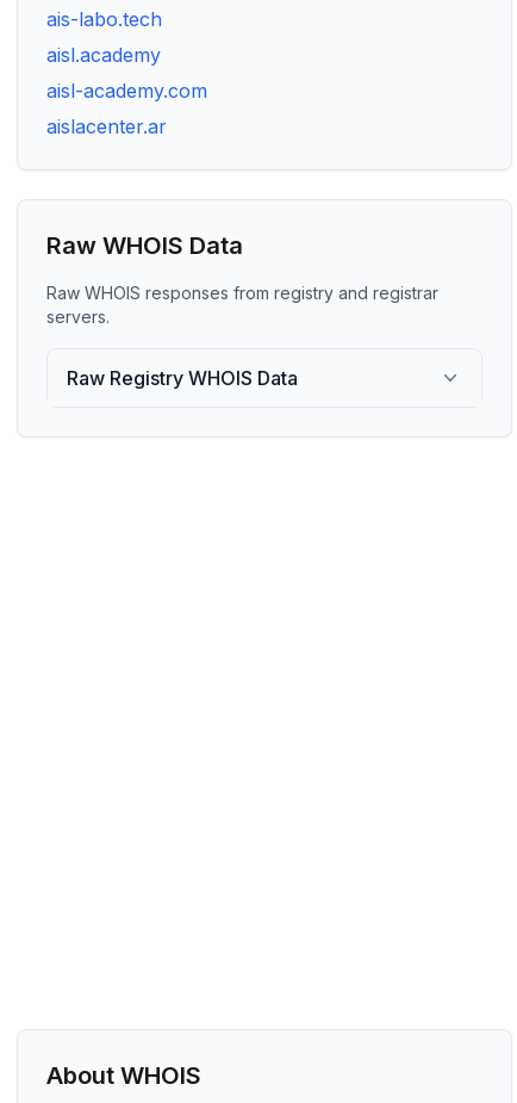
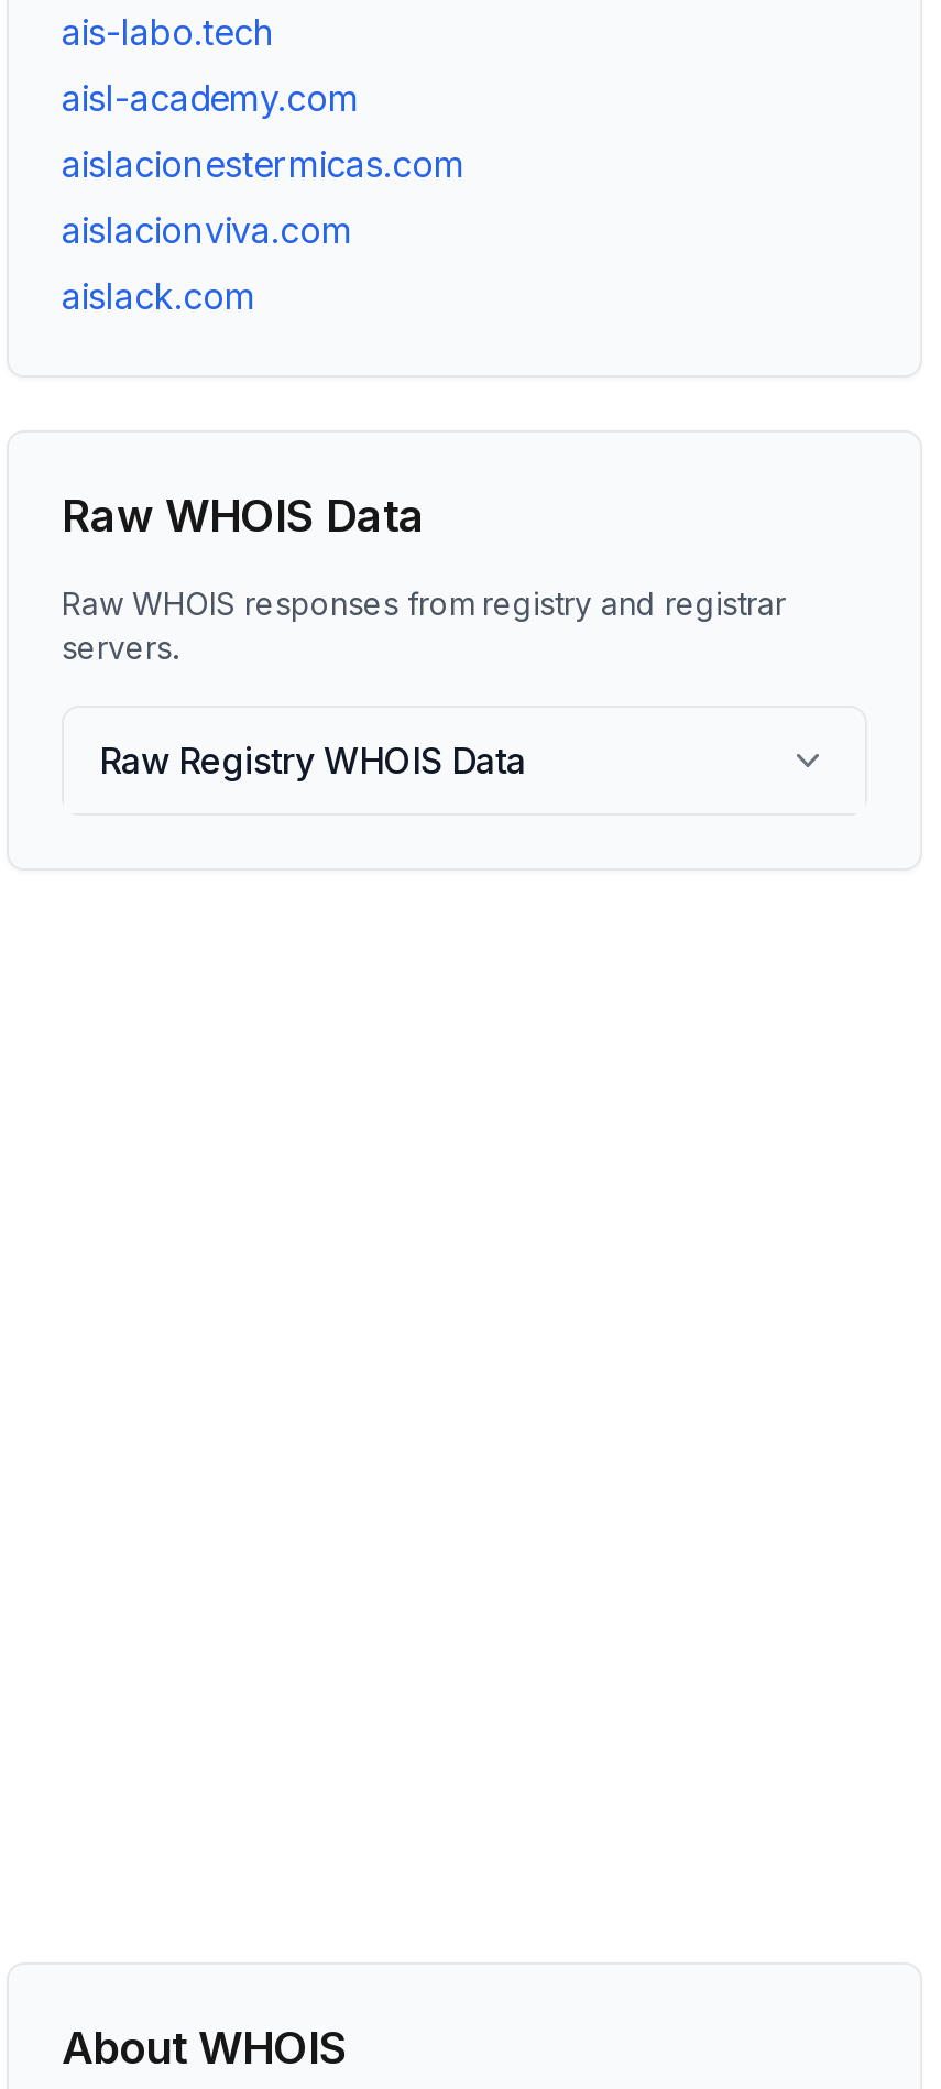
[46,43,161,67] aisl.academy -> none
moved [46,79,207,103] -> [62,76,359,120]: aisl-academy.com
[46,114,167,138] aislacenter.ar -> [62,142,464,318] aislacionestermicas.com | aislacionviva.com | aislack.com

